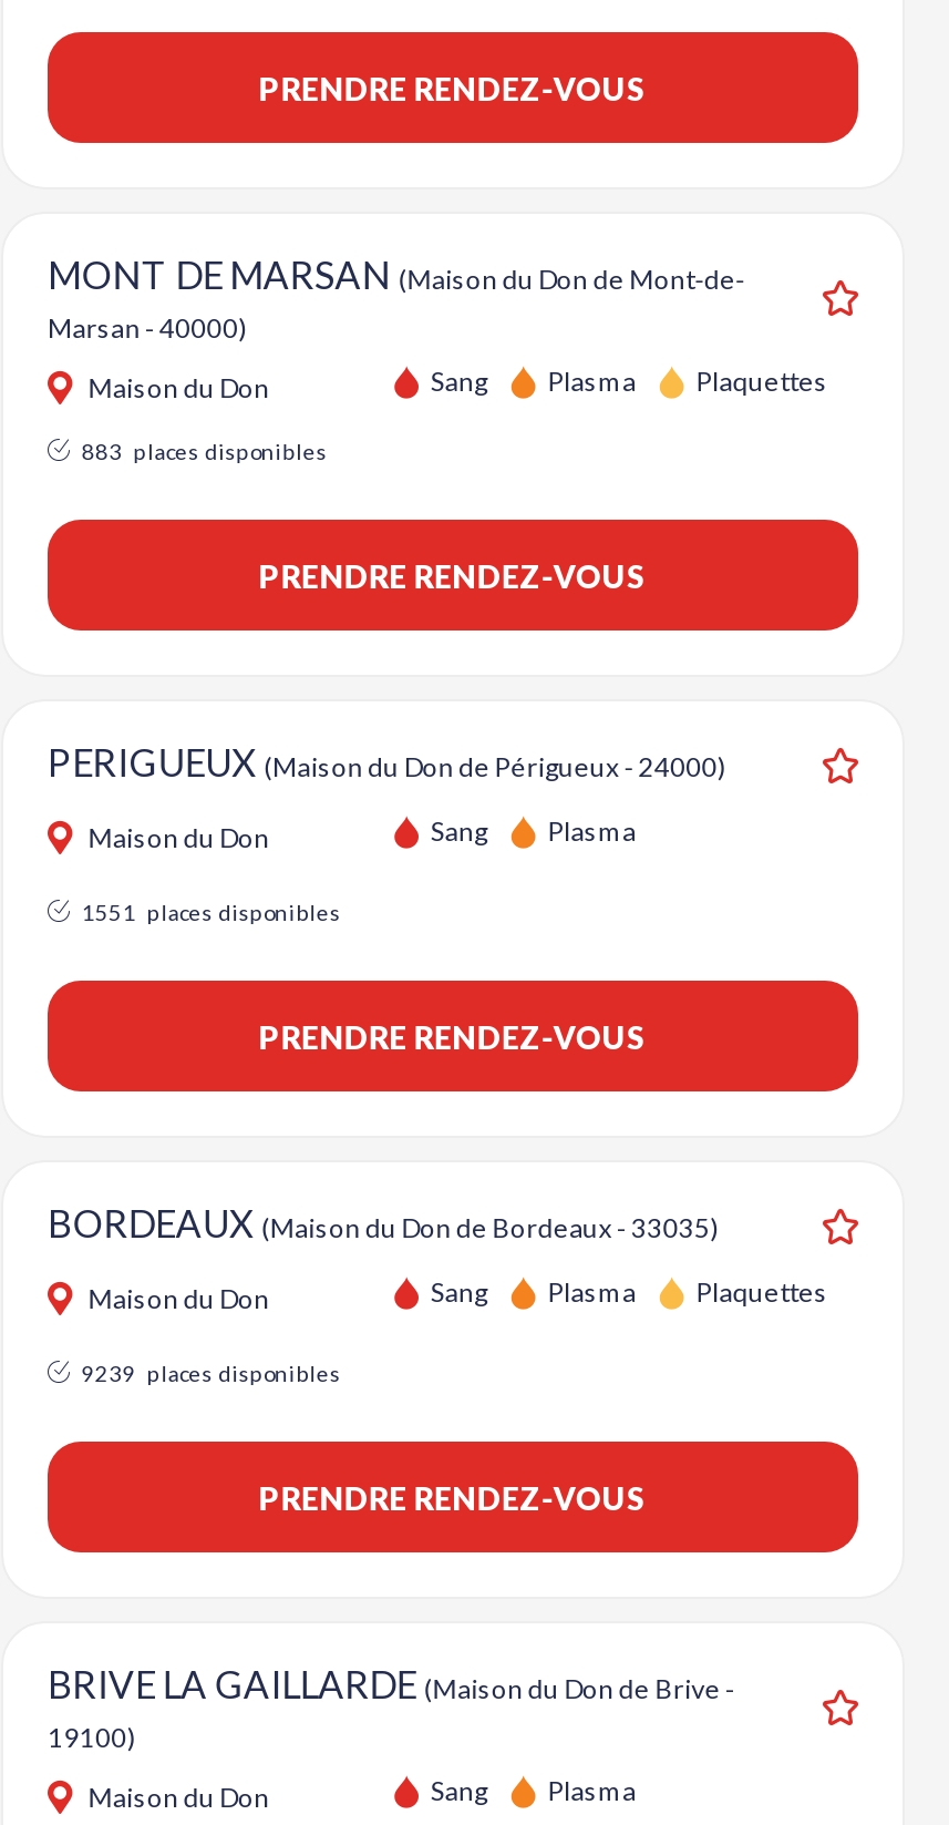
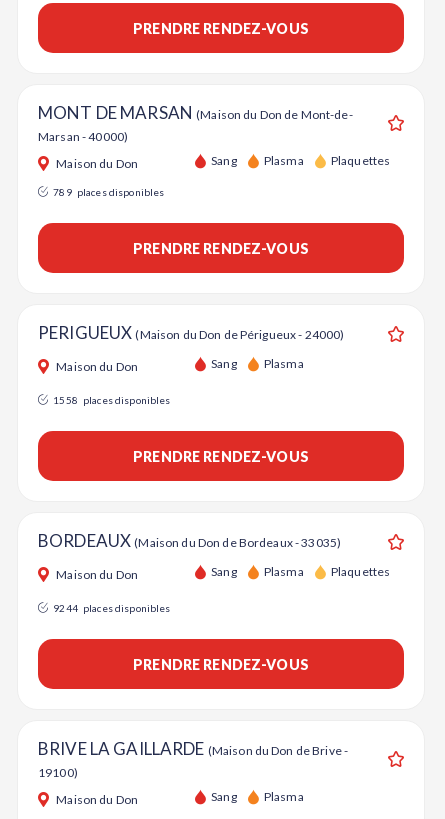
[82,438,328,464] 883 places disponibles -> [53,186,164,198] 789 places disponibles
[82,899,341,925] 1551 places disponibles -> [53,394,170,406] 1558 places disponibles
[82,1360,341,1386] 9239 places disponibles -> [53,602,170,614] 9244 places disponibles

